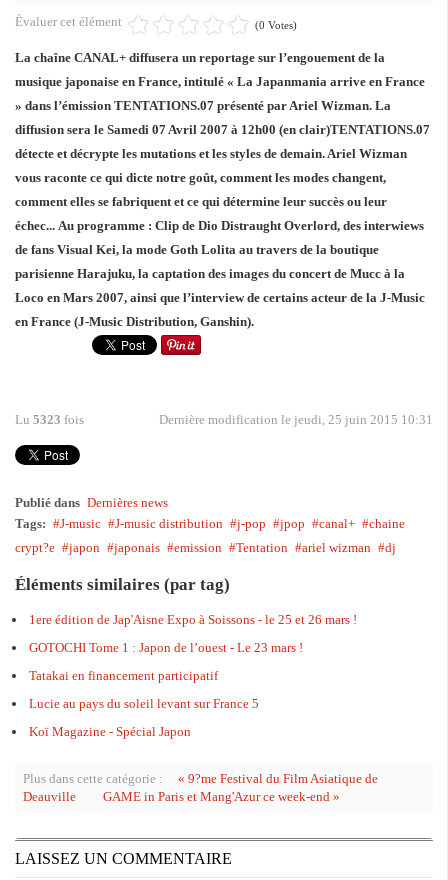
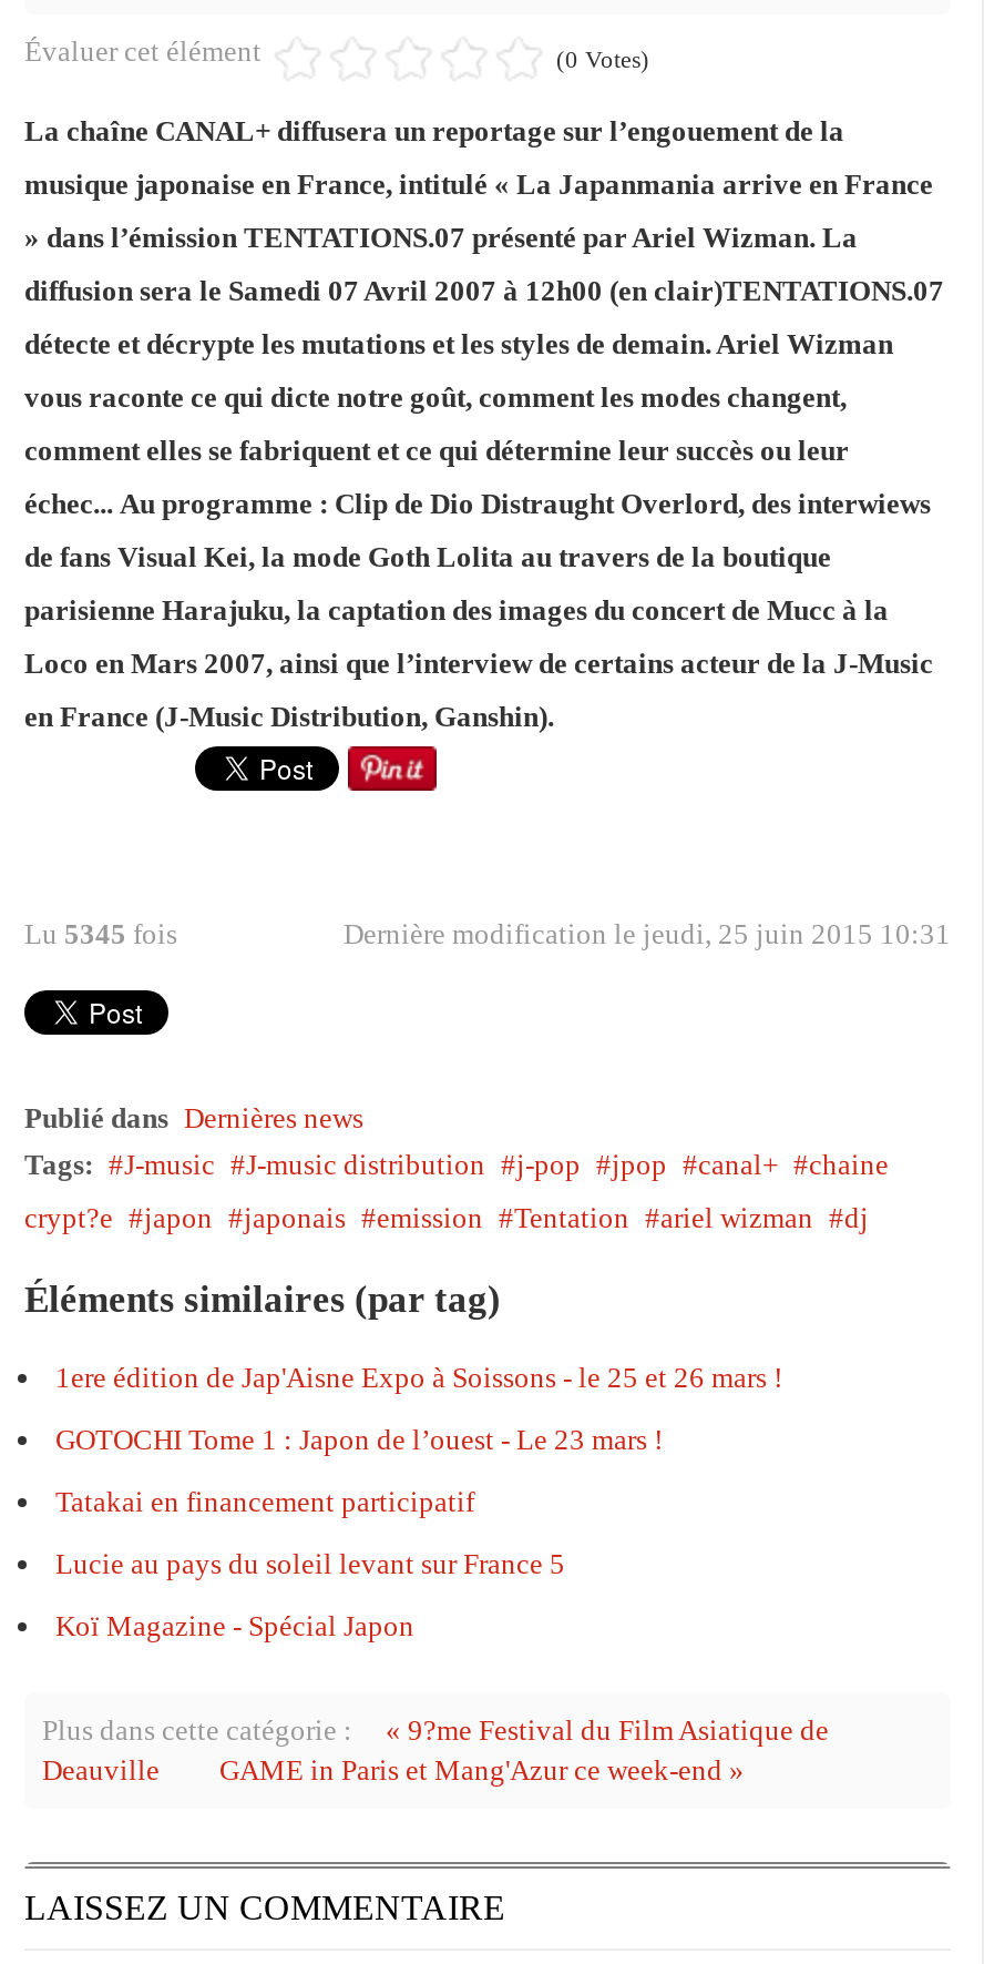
[15,412,84,427] Lu 5323 fois -> [24,917,177,950] Lu 5345 fois

